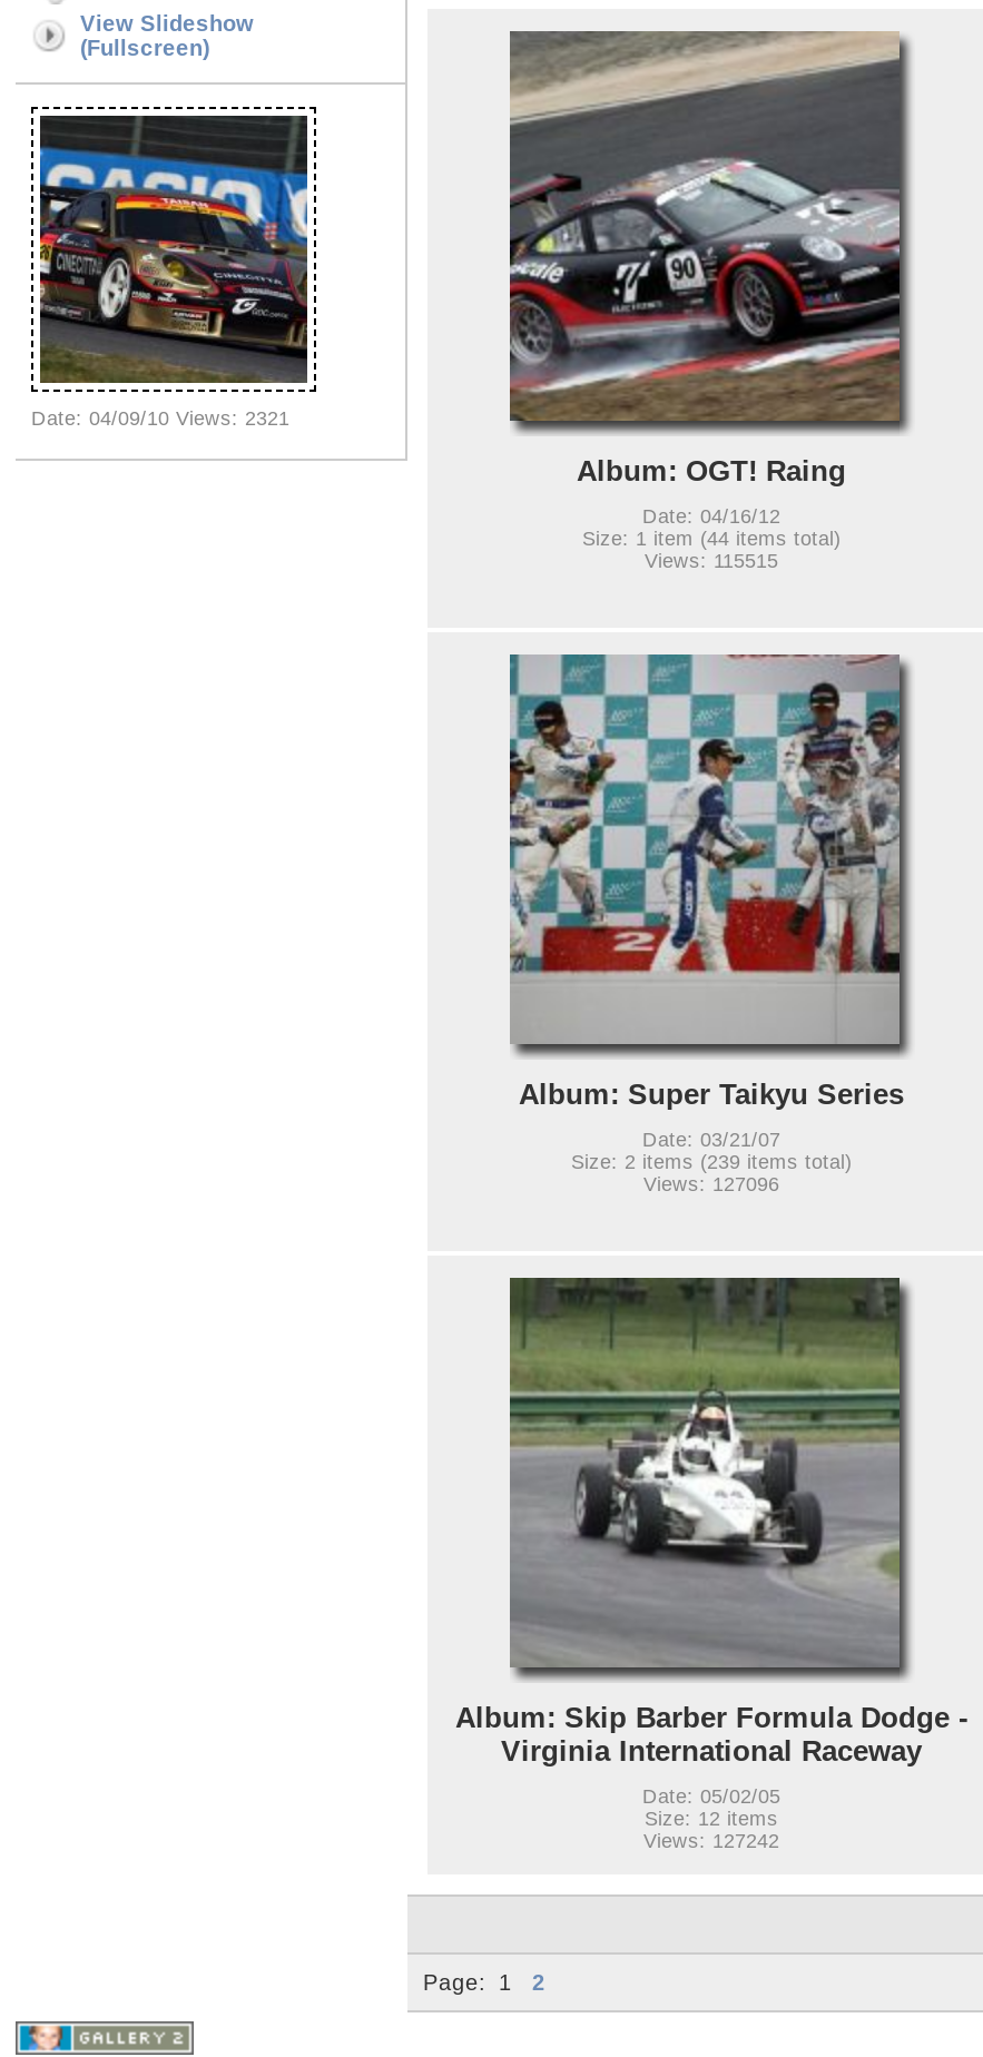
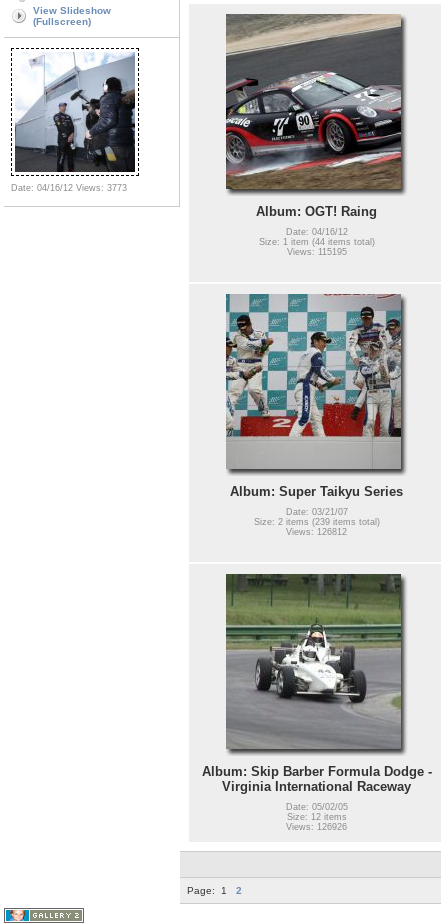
[31,114,309,431] [image] | Date: 04/09/10 Views: 2321 -> [11,52,136,193] [image] | Date: 04/16/12 Views: 3773
[645,549,778,571] Views: 115515 -> [286,247,346,257] Views: 115195
[643,1173,779,1195] Views: 127096 -> [286,527,347,537] Views: 126812
[643,1829,779,1852] Views: 127242 -> [286,822,347,832] Views: 126926

